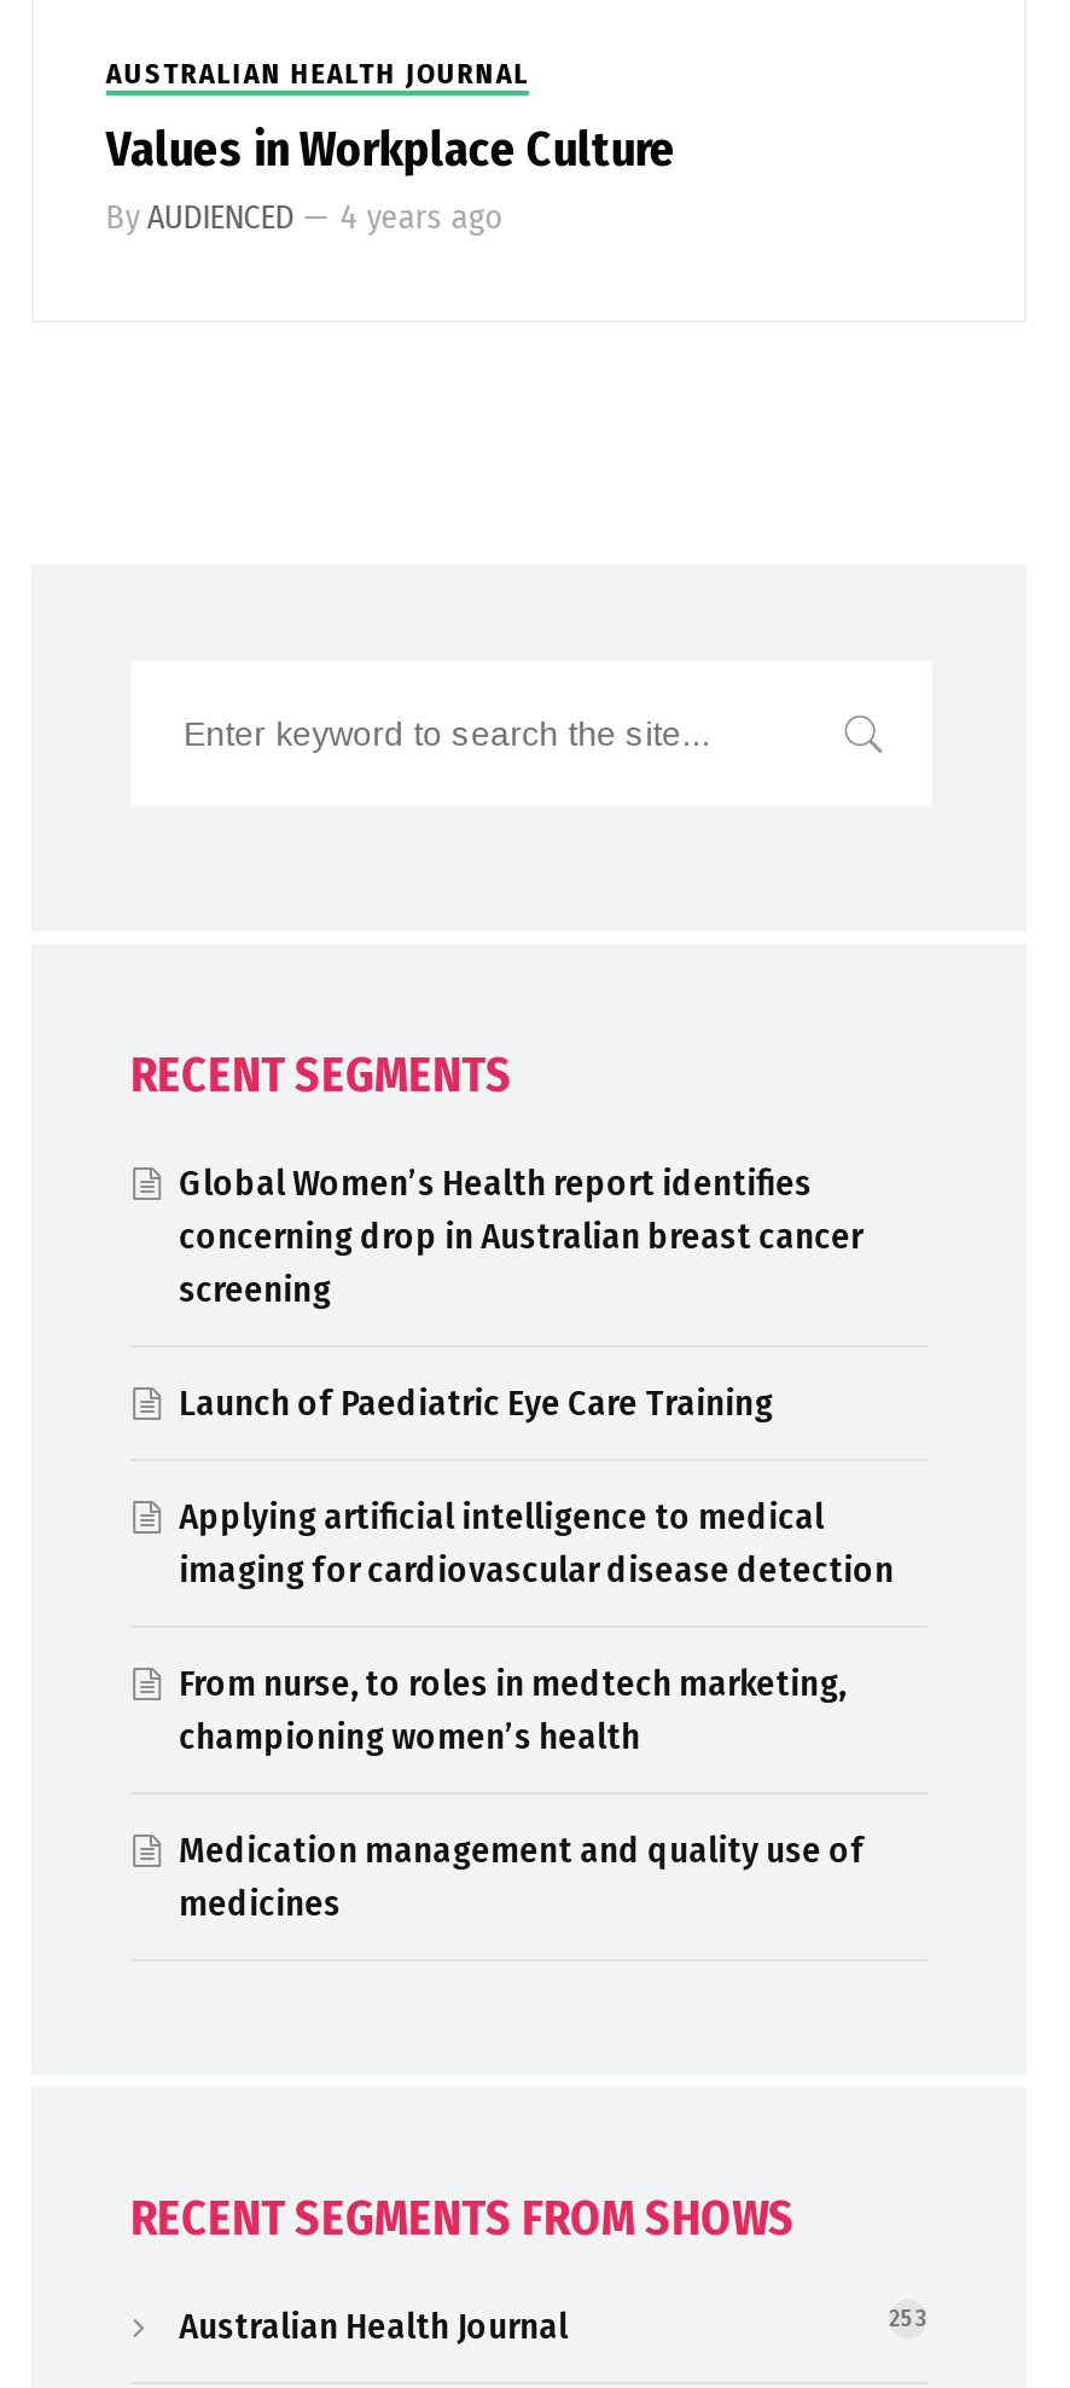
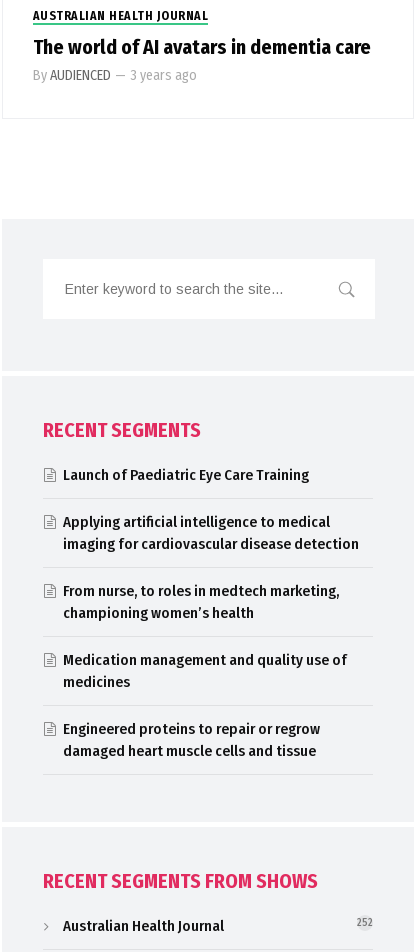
[106,120,676,239] Values in Workplace Culture | By AUDIENCED — 4 years ago -> [33,35,371,84] The world of AI avatars in dementia care | By AUDIENCED — 3 years ago
[179,1162,863,1312] Global Women’s Health report identifies | concerning drop in Australian breast cancer | screening -> none
moved [179,1382,894,1926] -> [63,466,359,691]: Launch of Paediatric Eye Care Training | Applying artificial intelligence to medical | imaging for cardiovascular disease detection | From nurse, to roles in medtech marketing, | championing women’s health | Medication management and quality use of | medicines
none -> [63,720,320,760] Engineered proteins to repair or regrow | damaged heart muscle cells and tissue
[889,2305,927,2334] 253 -> [357,917,373,929] 252

